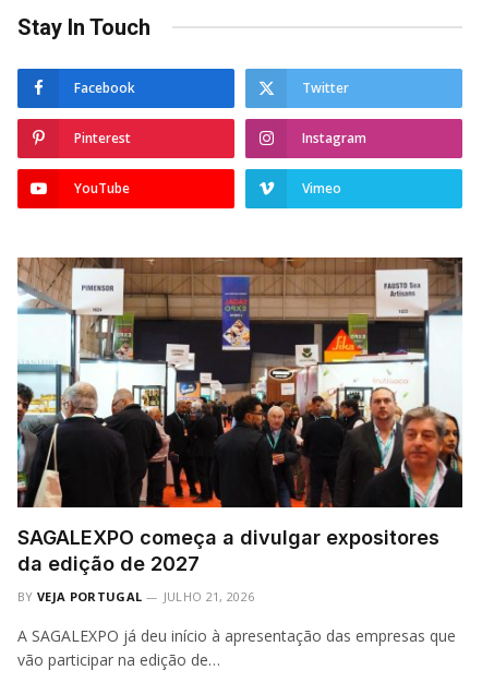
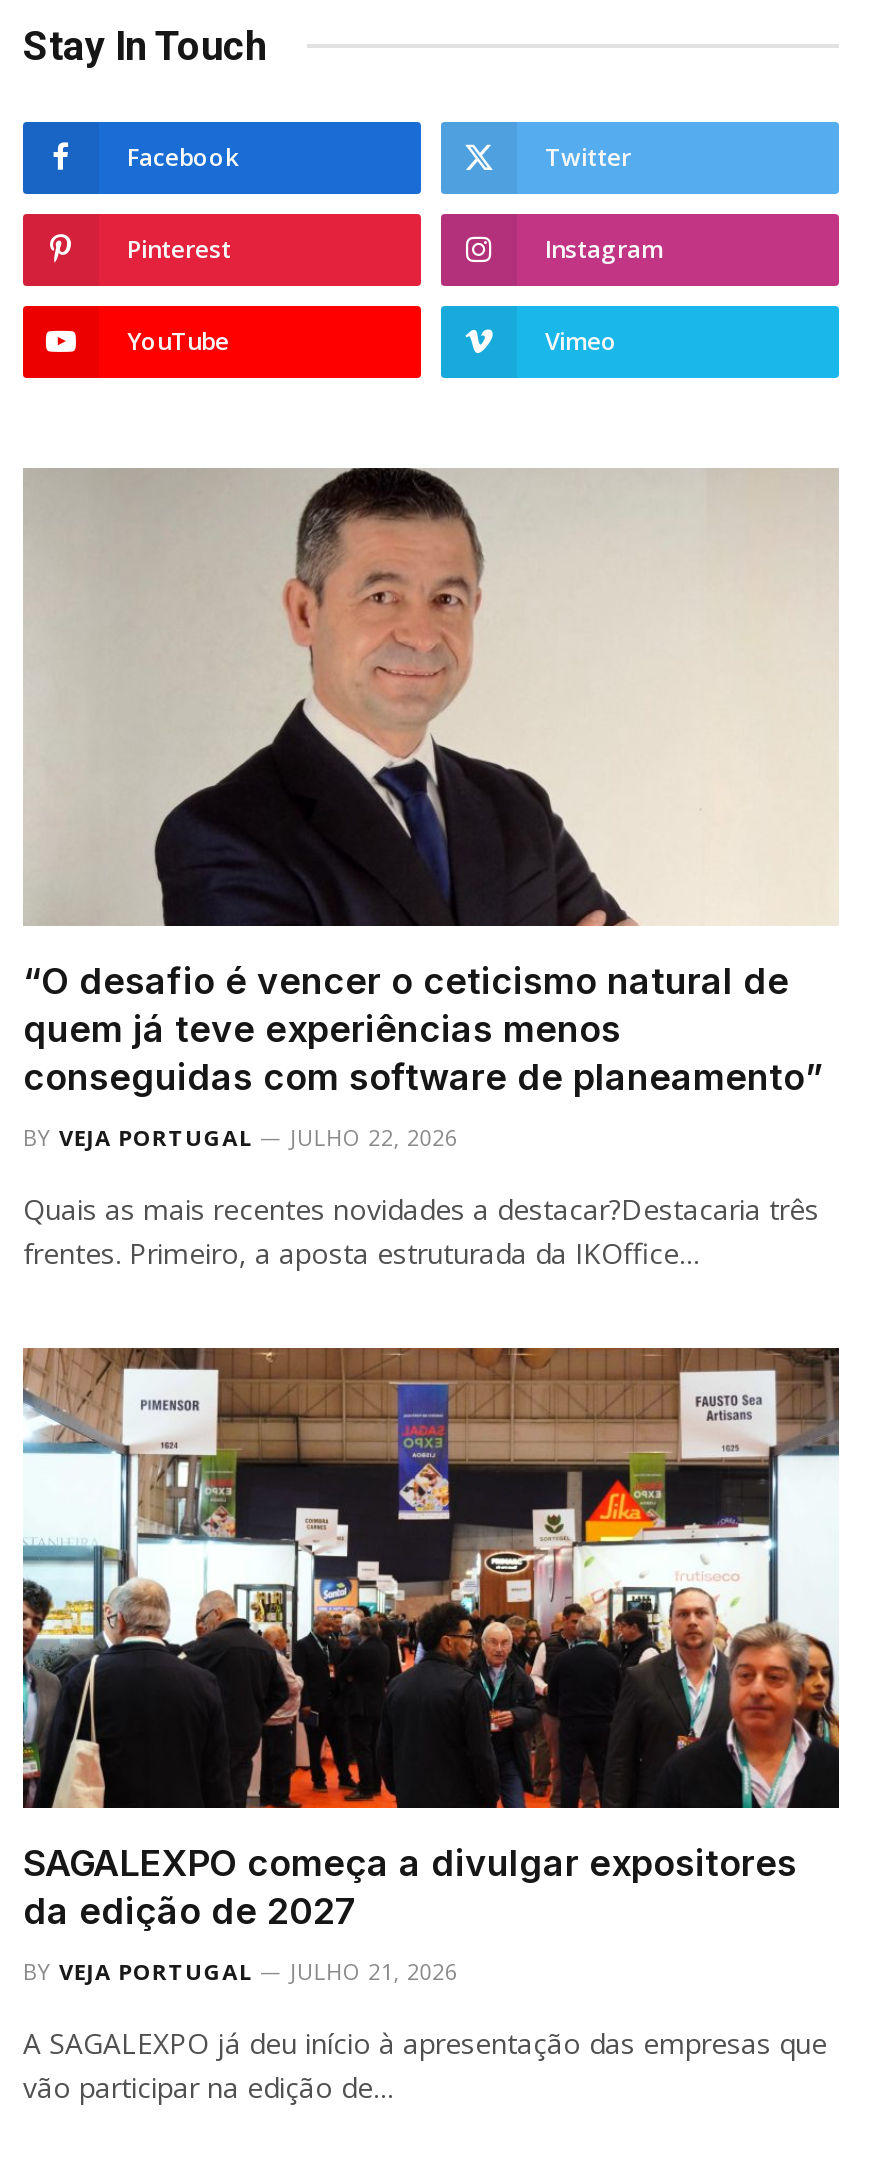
none -> [23,468,839,1272] [image] | “O desafio é vencer o ceticismo natural de | quem já teve experiências menos | conseguidas com software de planeamento” | BY VEJA PORTUGAL | JULHO 22, 2026 | Quais as mais recentes novidades a destacar?Destacaria três | frentes. Primeiro, a aposta estruturada da IKOffice…

